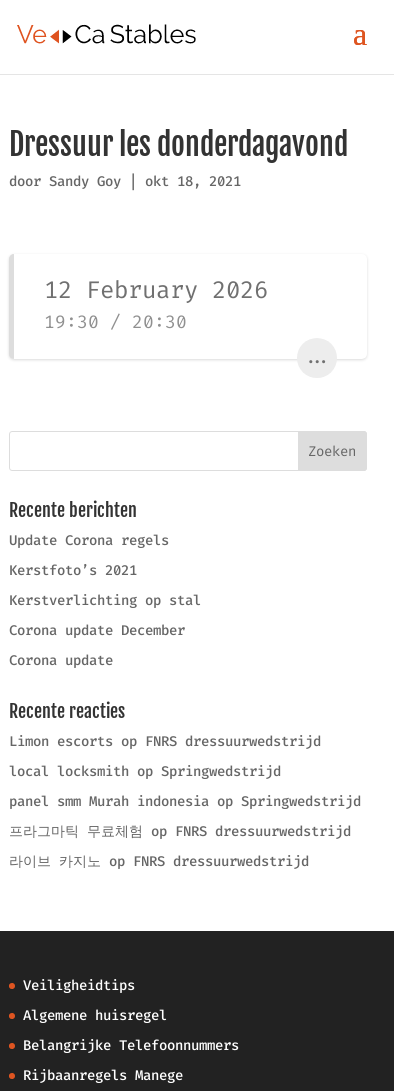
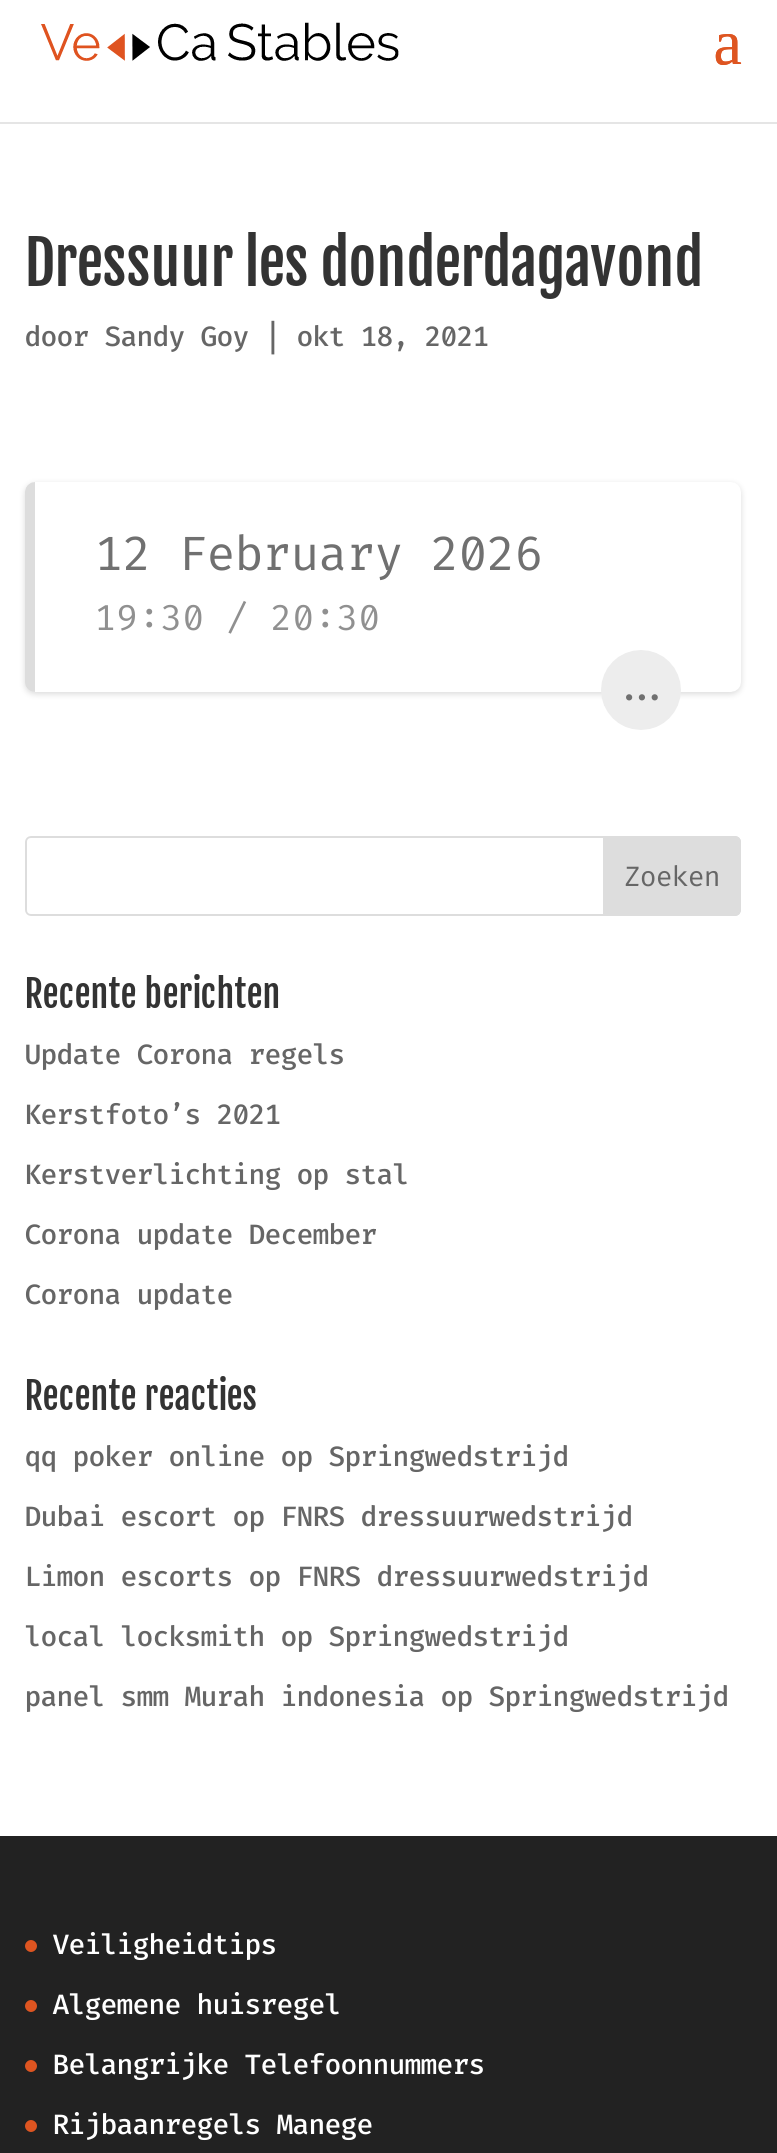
none -> [25,1438,633,1536] qq poker online op Springwedstrijd | Dubai escort op FNRS dressuurwedstrijd
moved [9,732,361,811] -> [25,1558,729,1716]: Limon escorts op FNRS dressuurwedstrijd | local locksmith op Springwedstrijd | panel smm Murah indonesia op Springwedstrijd
[9,822,351,871] 프라그마틱 무료체험 op FNRS dressuurwedstrijd | 라이브 카지노 op FNRS dressuurwedstrijd -> none

